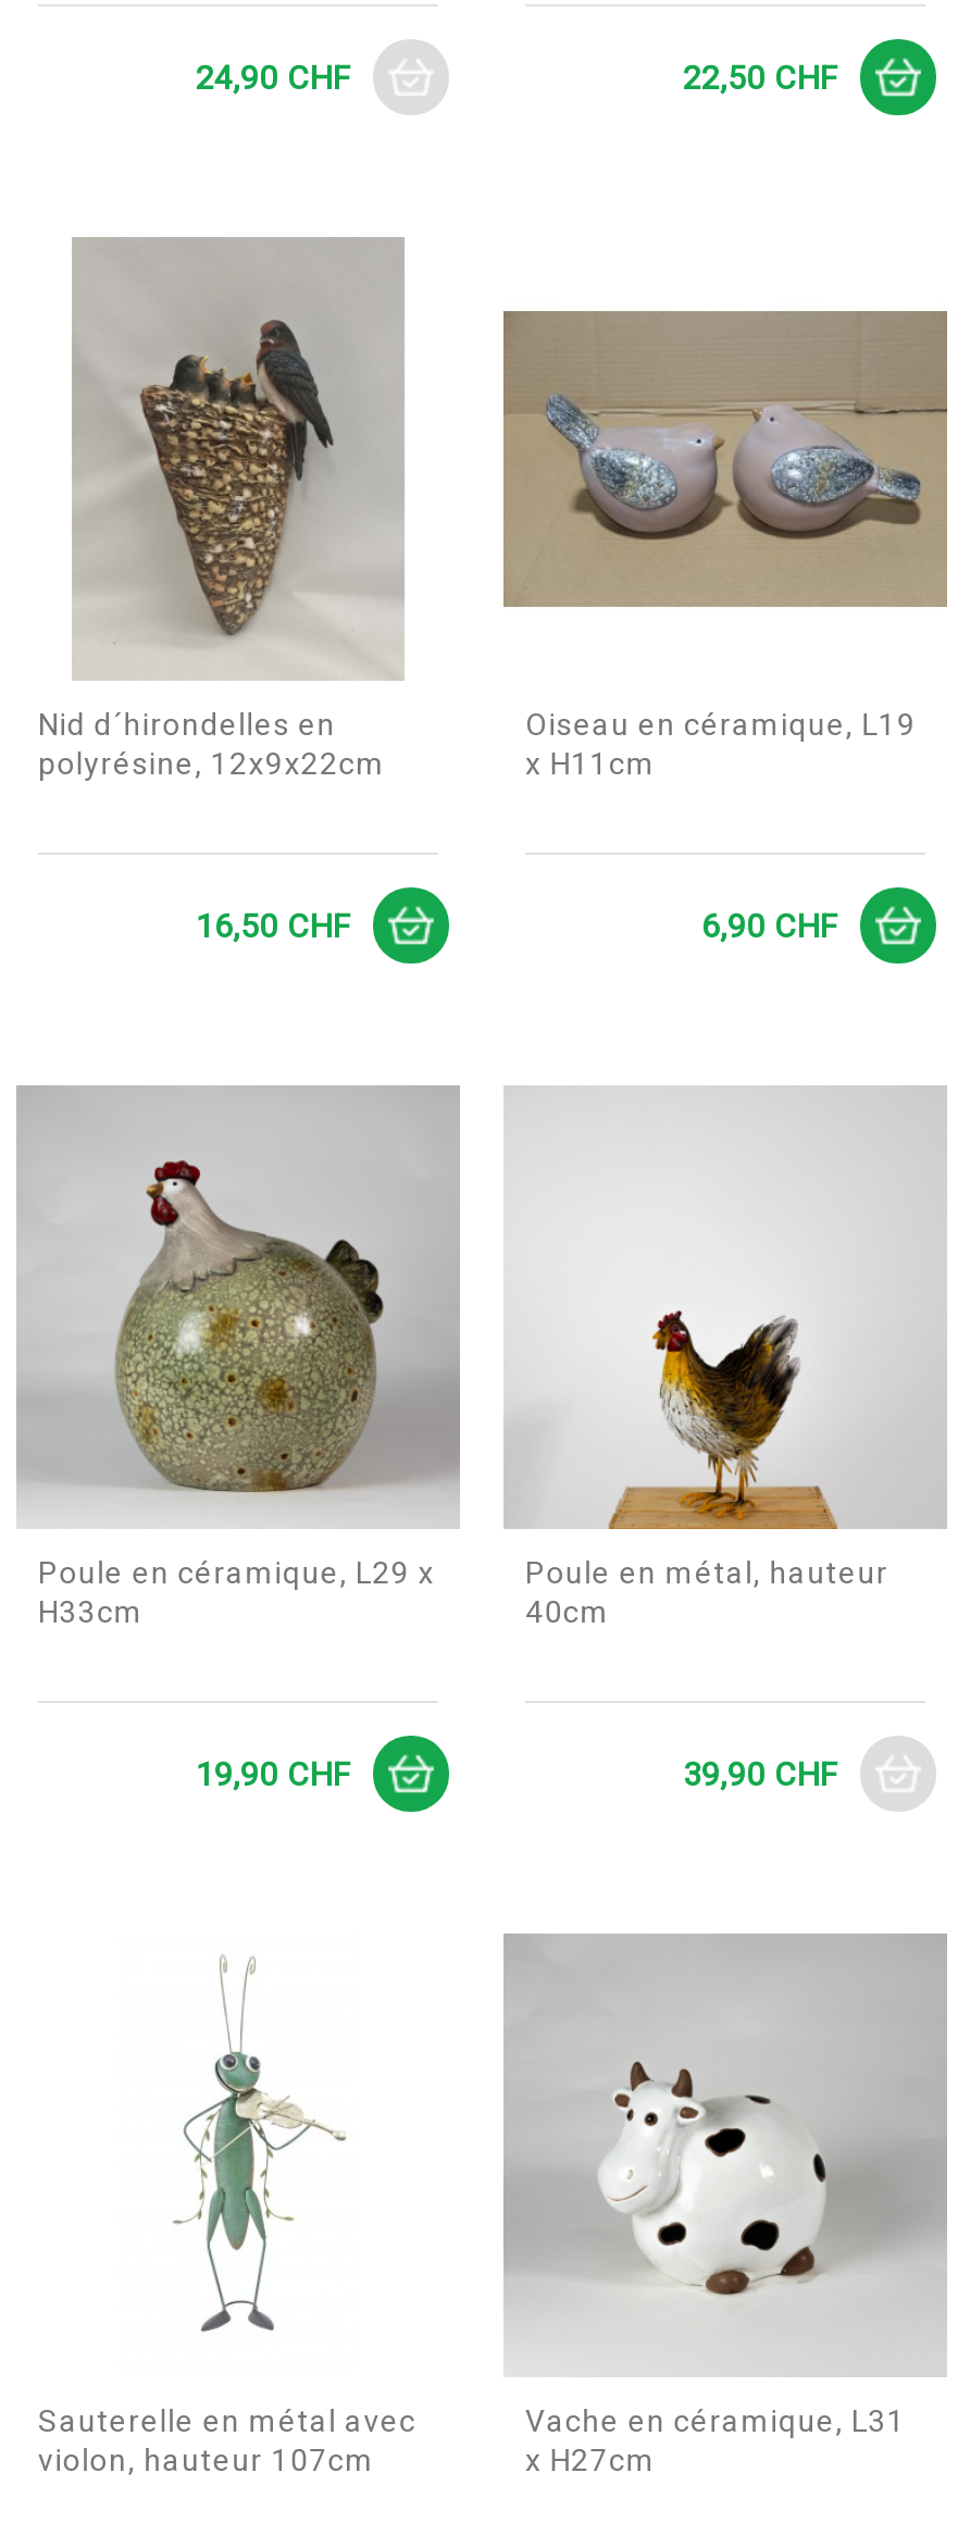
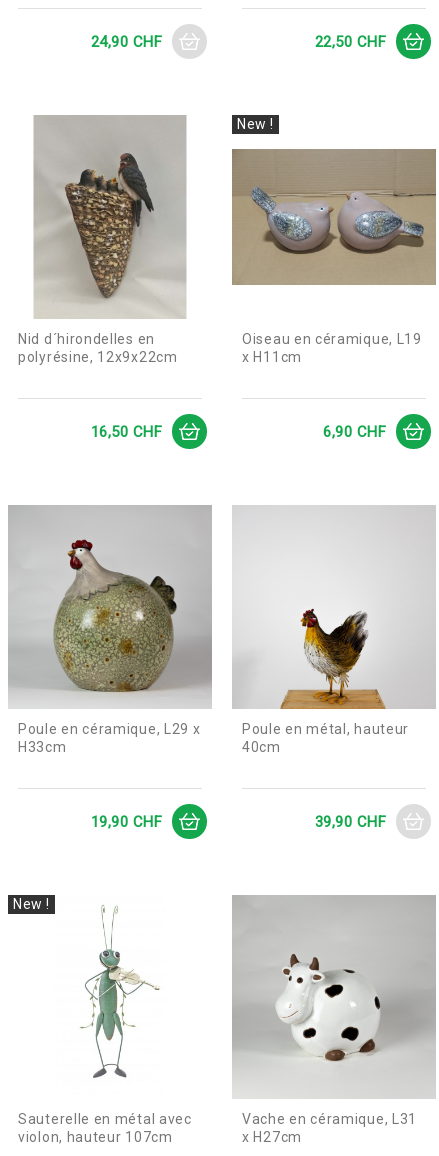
none -> [237,116,273,132] New !
none -> [13,896,49,912] New !

